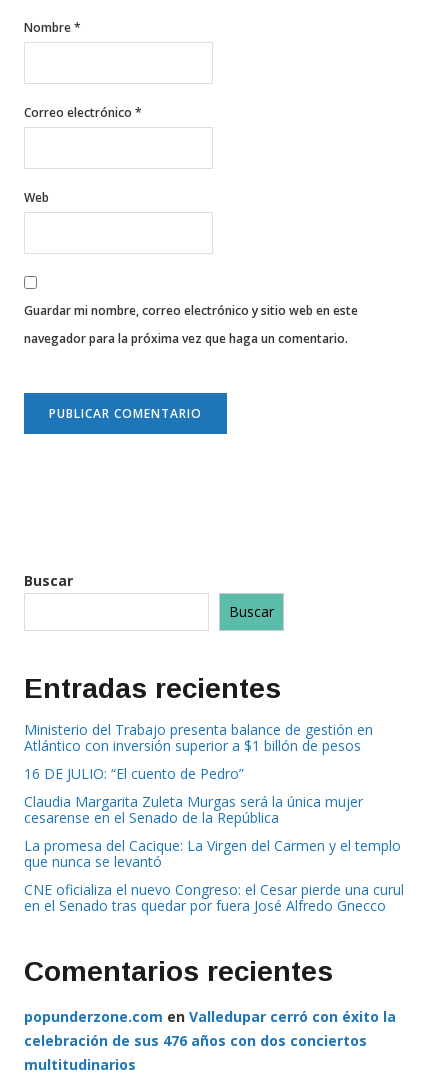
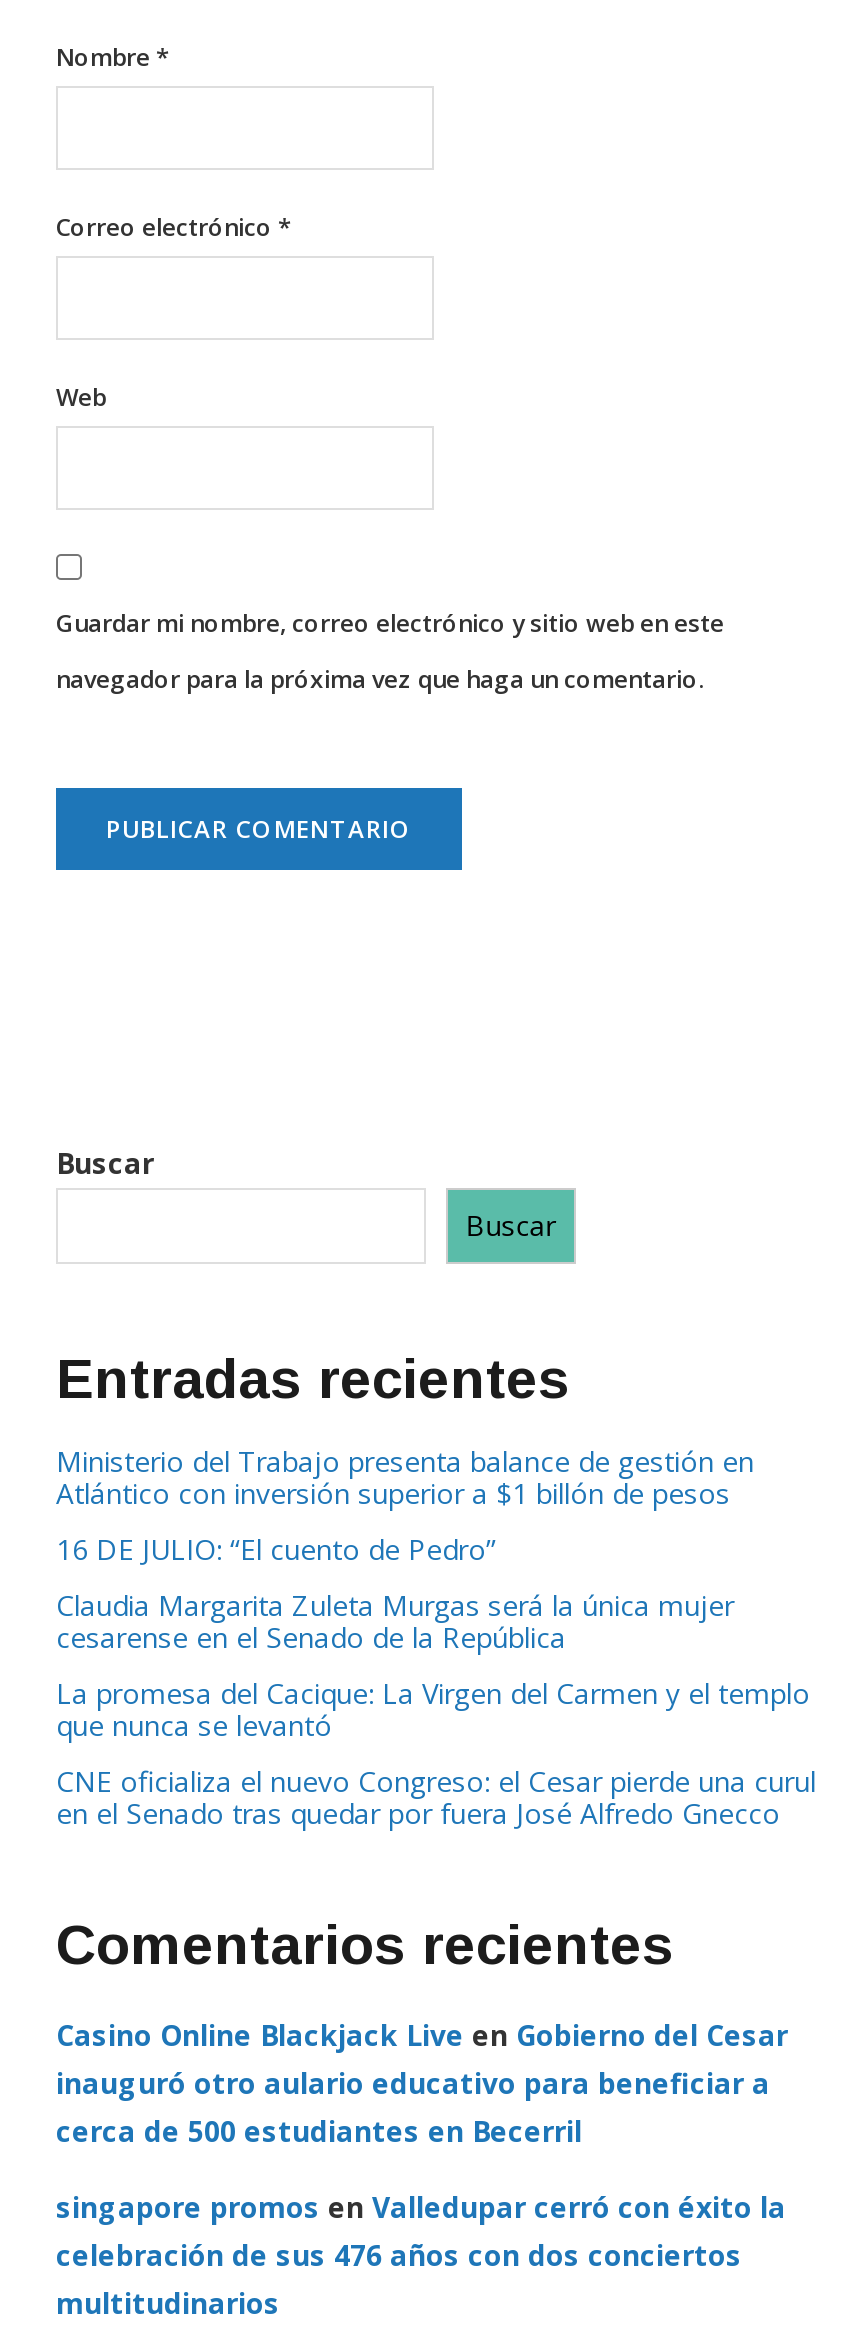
[24,1007,396,1026] popunderzone.com en Valledupar cerró con éxito la -> [56,2016,788,2226] Casino Online Blackjack Live en Gobierno del Cesar | inauguró otro aulario educativo para beneficiar a | cerca de 500 estudiantes en Becerril | singapore promos en Valledupar cerró con éxito la

